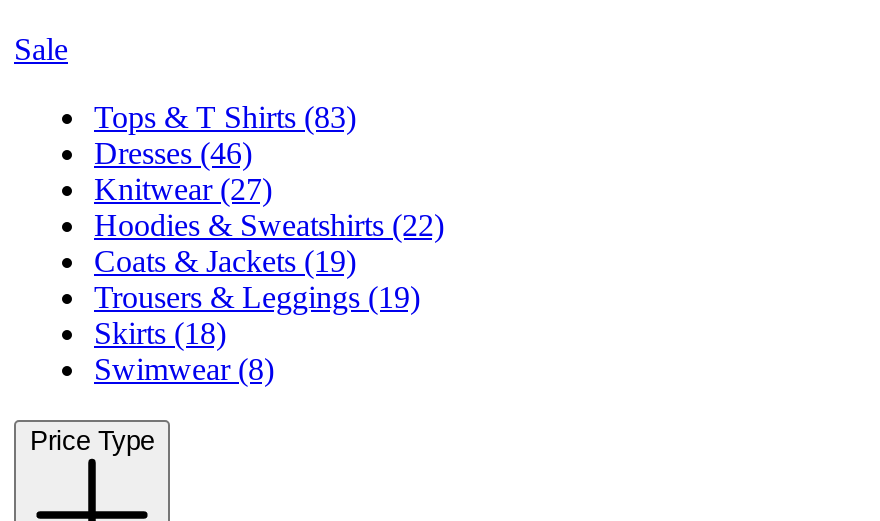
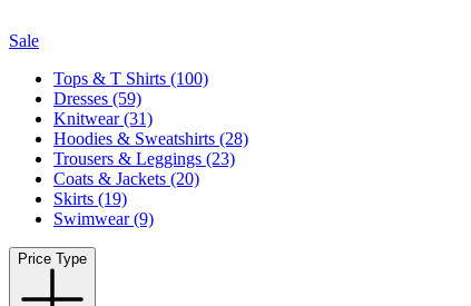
[94,101,444,387] Tops & T Shirts (83) | Dresses (46) | Knitwear (27) | Hoodies & Sweatshirts (22) | Coats & Jackets (19) | Trousers & Leggings (19) | Skirts (18) | Swimwear (8) -> [53,69,248,228] Tops & T Shirts (100) | Dresses (59) | Knitwear (31) | Hoodies & Sweatshirts (28) | Trousers & Leggings (23) | Coats & Jackets (20) | Skirts (19) | Swimwear (9)

